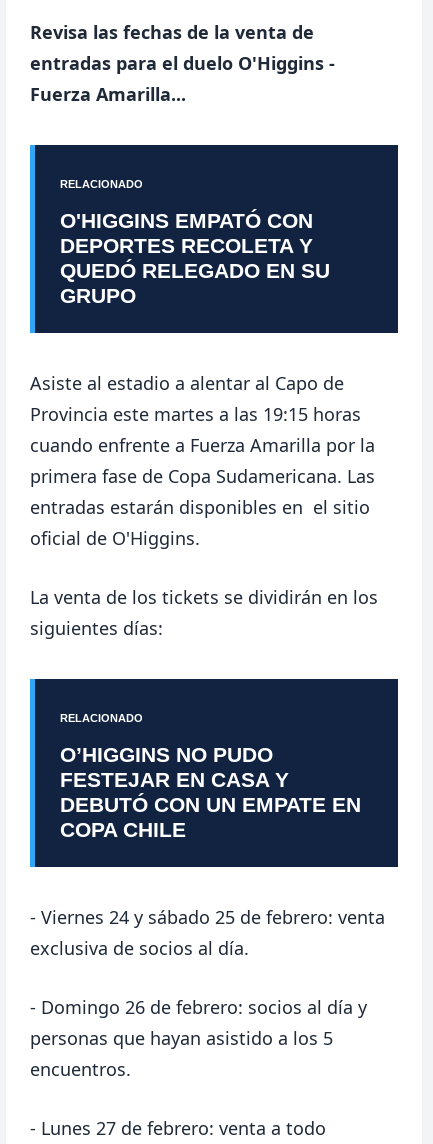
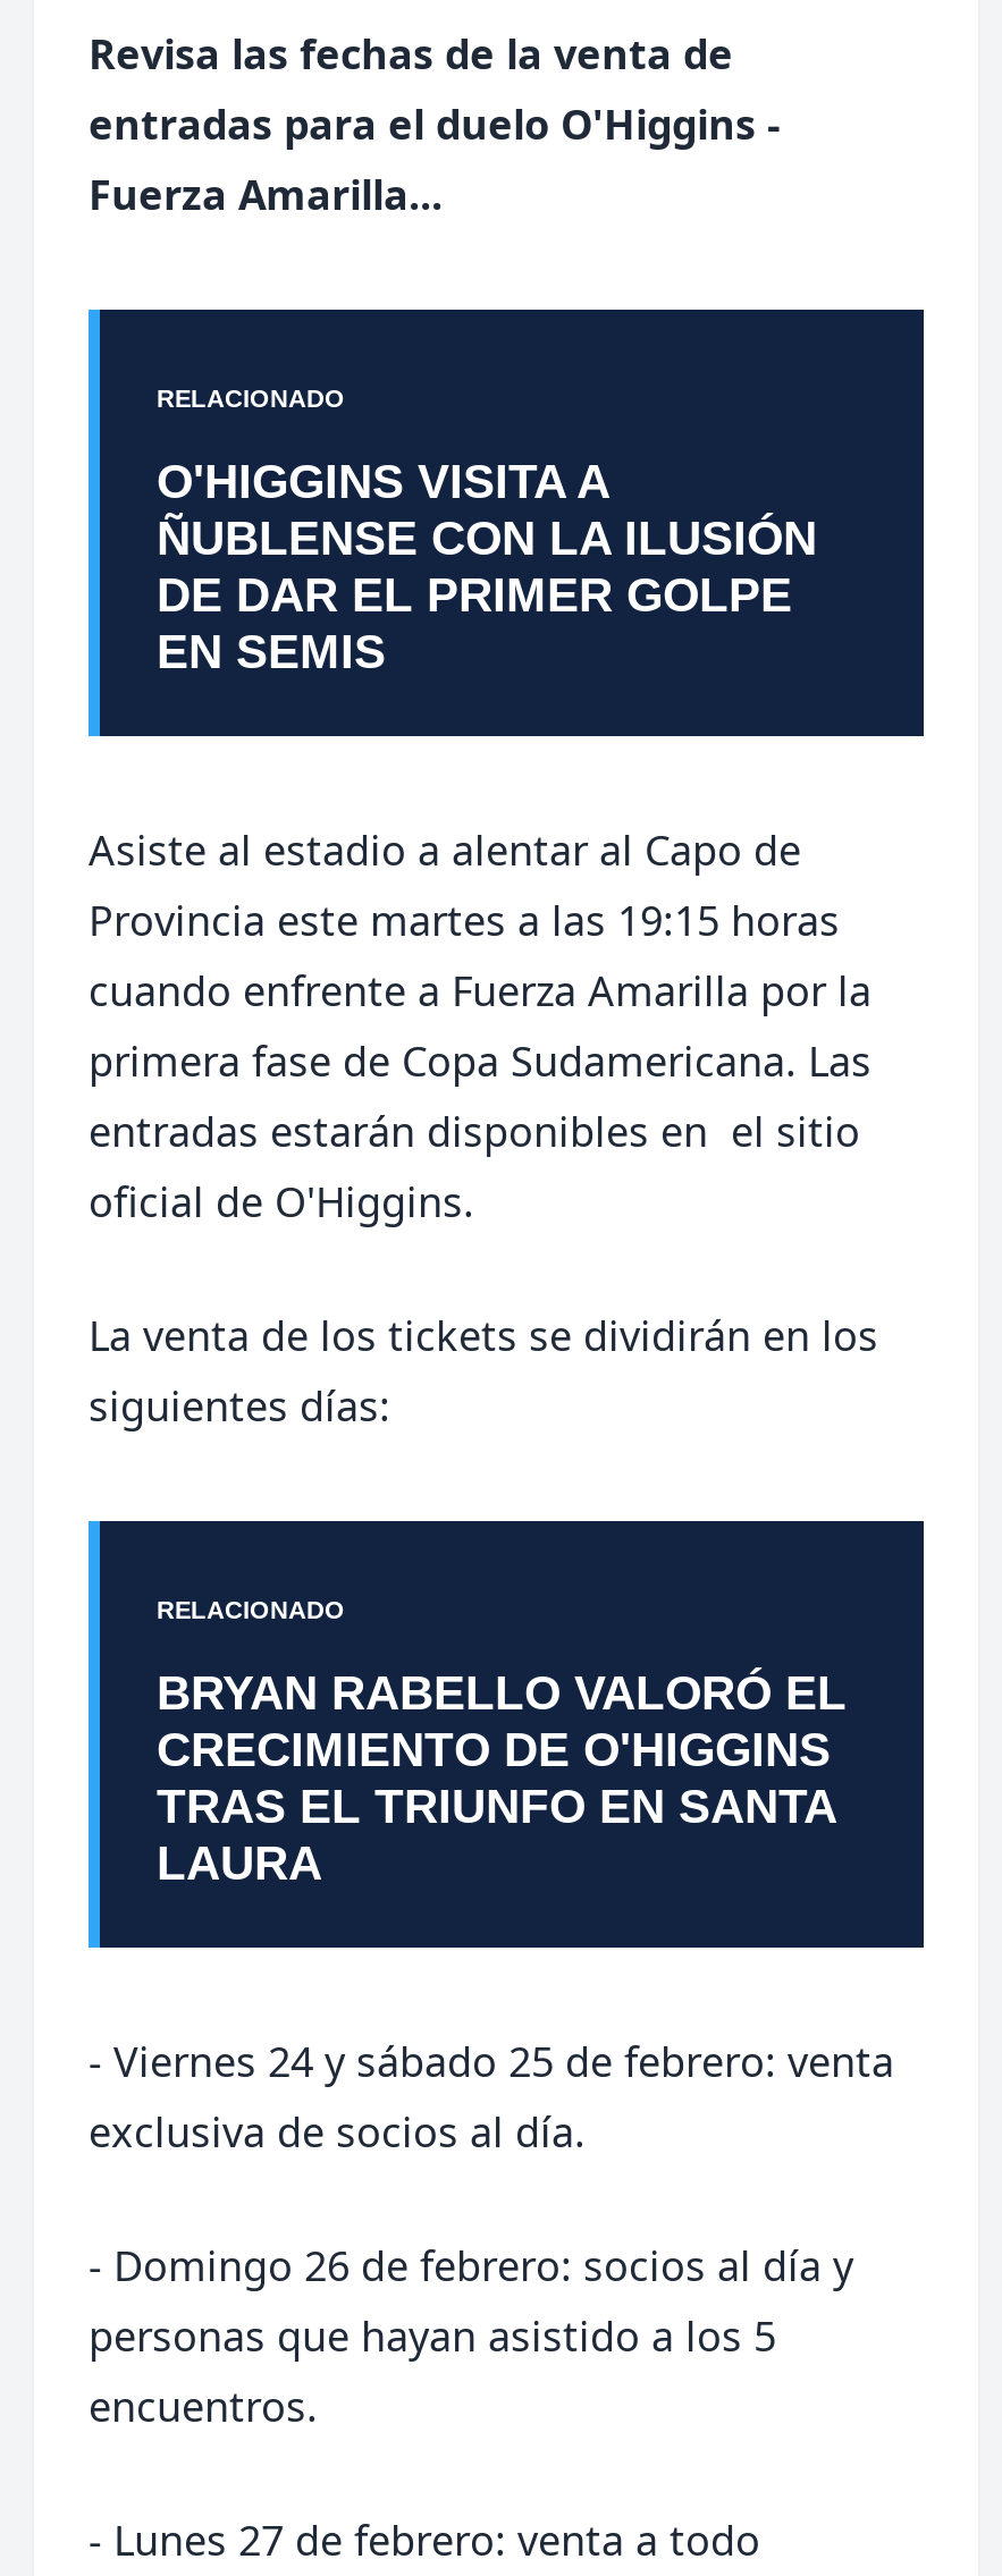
[60,209,330,307] O'HIGGINS EMPATÓ CON | DEPORTES RECOLETA Y | QUEDÓ RELEGADO EN SU | GRUPO -> [157,456,817,678] O'HIGGINS VISITA A | ÑUBLENSE CON LA ILUSIÓN | DE DAR EL PRIMER GOLPE | EN SEMIS
[60,743,361,841] O’HIGGINS NO PUDO | FESTEJAR EN CASA Y | DEBUTÓ CON UN EMPATE EN | COPA CHILE -> [157,1667,847,1889] BRYAN RABELLO VALORÓ EL | CRECIMIENTO DE O'HIGGINS | TRAS EL TRIUNFO EN SANTA | LAURA

